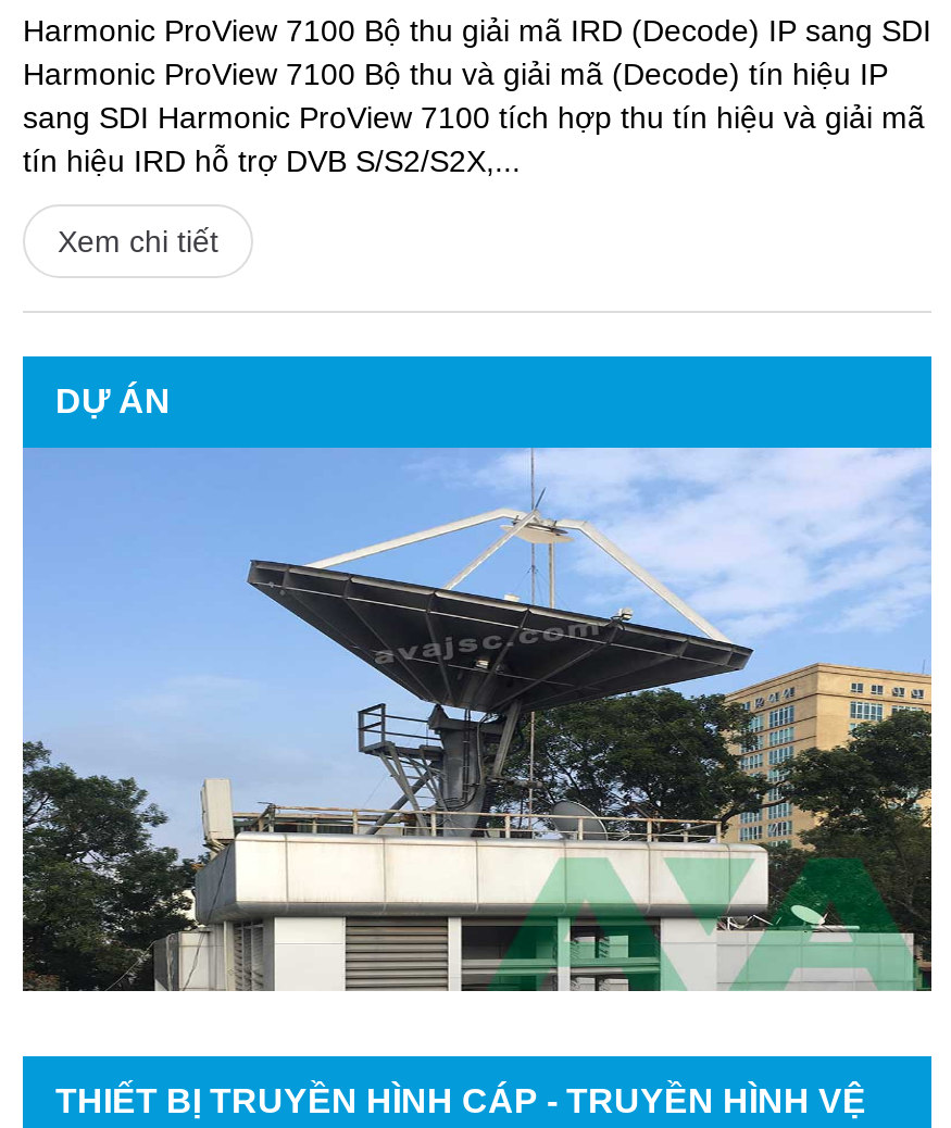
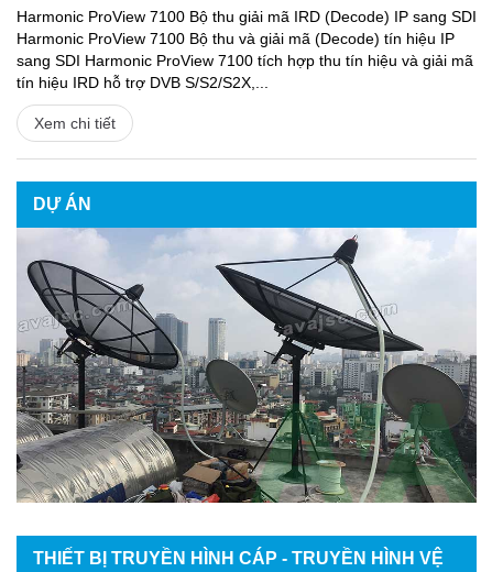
[23,448,931,993] [image] -> [15,228,478,504] [image]

